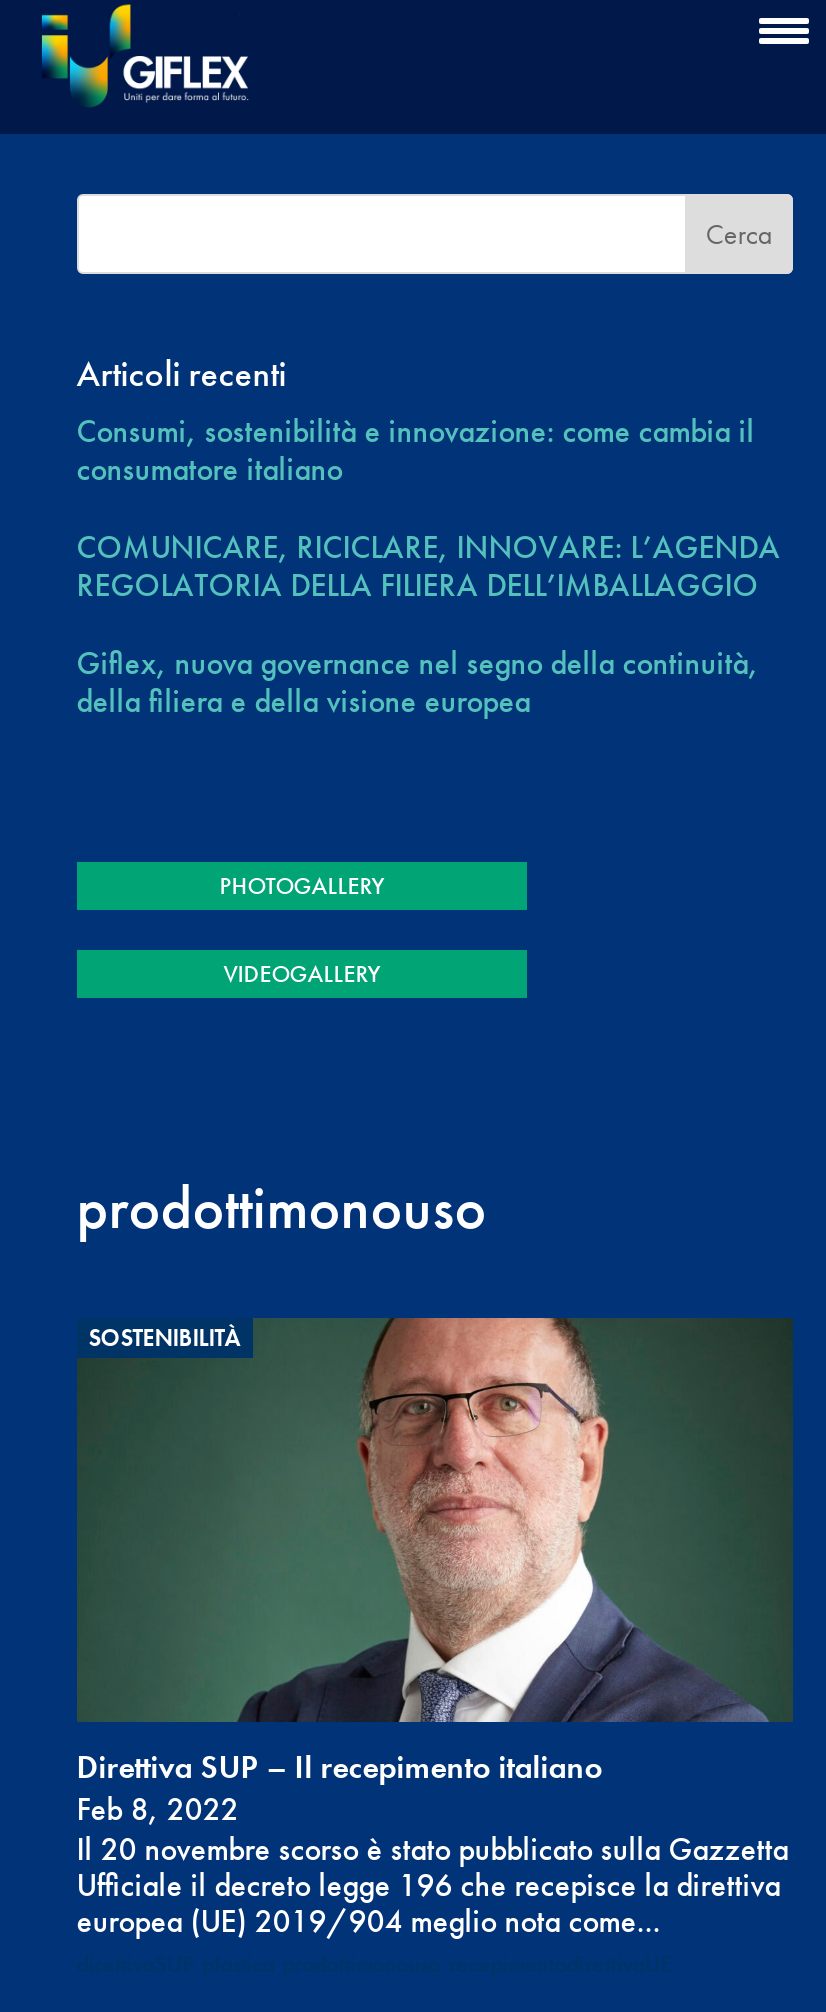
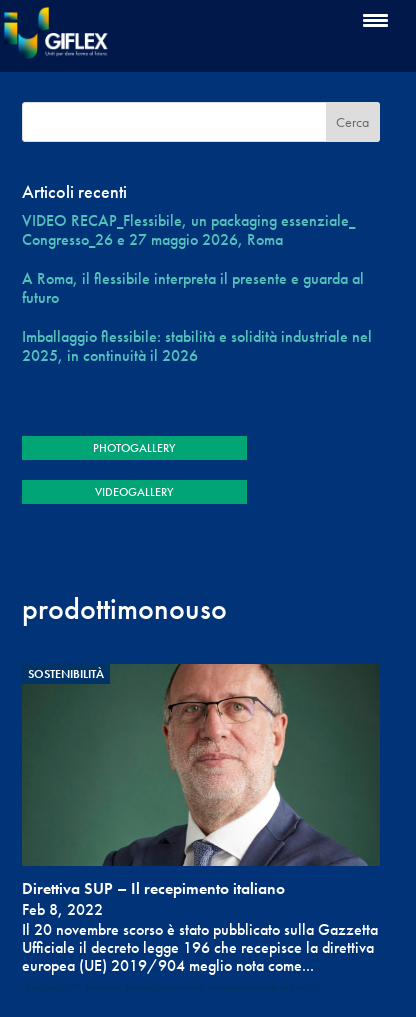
[77,410,755,490] Consumi, sostenibilità e innovazione: come cambia il | consumatore italiano -> [22,210,355,250] VIDEO RECAP_Flessibile, un packaging essenziale_ | Congresso_26 e 27 maggio 2026, Roma
[77,526,781,606] COMUNICARE, RICICLARE, INNOVARE: L’AGENDA | REGOLATORIA DELLA FILIERA DELL’IMBALLAGGIO -> [22,268,364,308] A Roma, il flessibile interpreta il presente e guarda al | futuro
[77,642,759,722] Giflex, nuova governance nel segno della continuità, | della filiera e della visione europea -> [22,326,372,366] Imballaggio flessibile: stabilità e solidità industriale nel | 2025, in continuità il 2026

